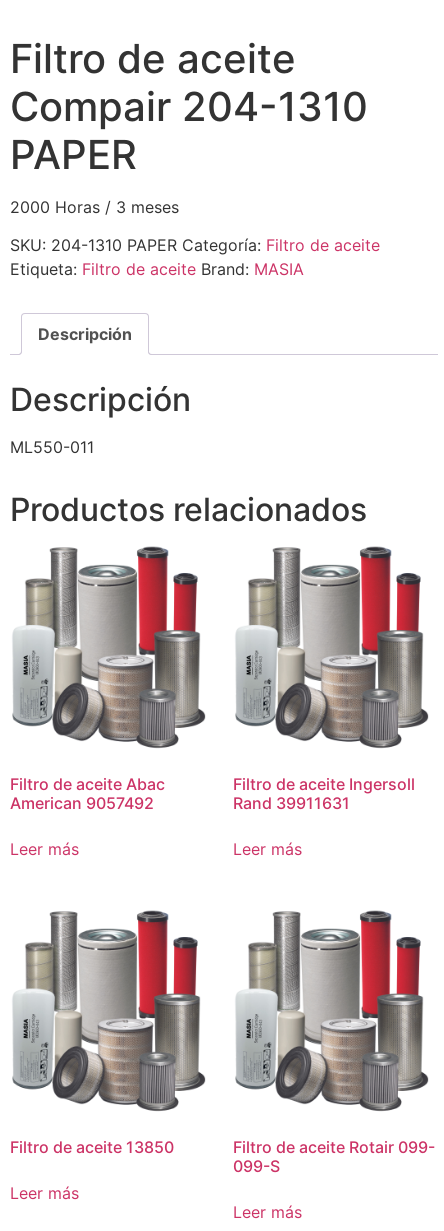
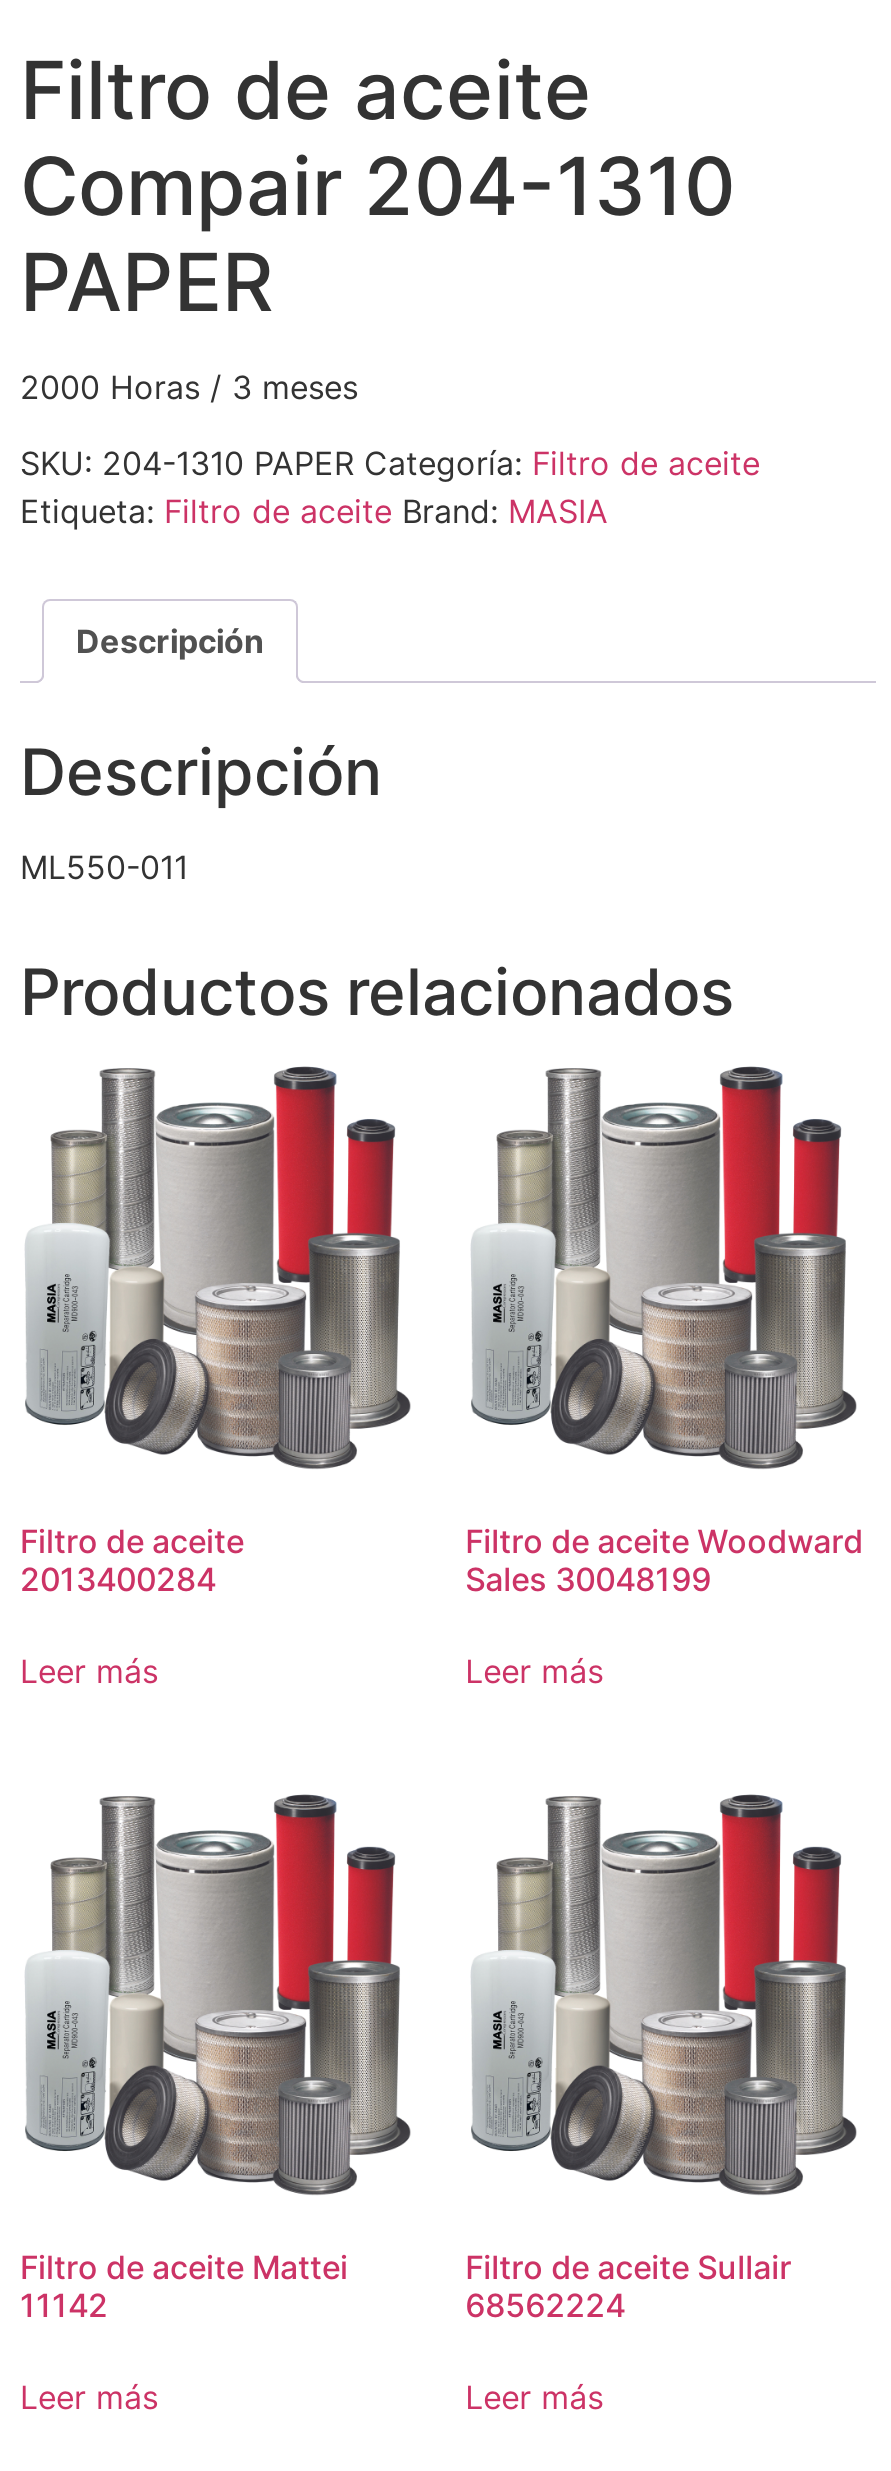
[10,774,165,813] Filtro de aceite Abac | American 9057492 -> [20,1520,244,1598] Filtro de aceite | 2013400284
[233,774,415,813] Filtro de aceite Ingersoll | Rand 39911631 -> [465,1520,863,1598] Filtro de aceite Woodward | Sales 30048199
[10,1137,174,1157] Filtro de aceite 13850 -> [20,2247,348,2325] Filtro de aceite Mattei | 11142
[233,1137,435,1176] Filtro de aceite Rotair 099- | 099-S -> [465,2247,791,2325] Filtro de aceite Sullair | 68562224

